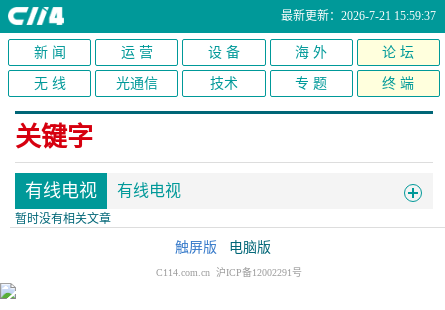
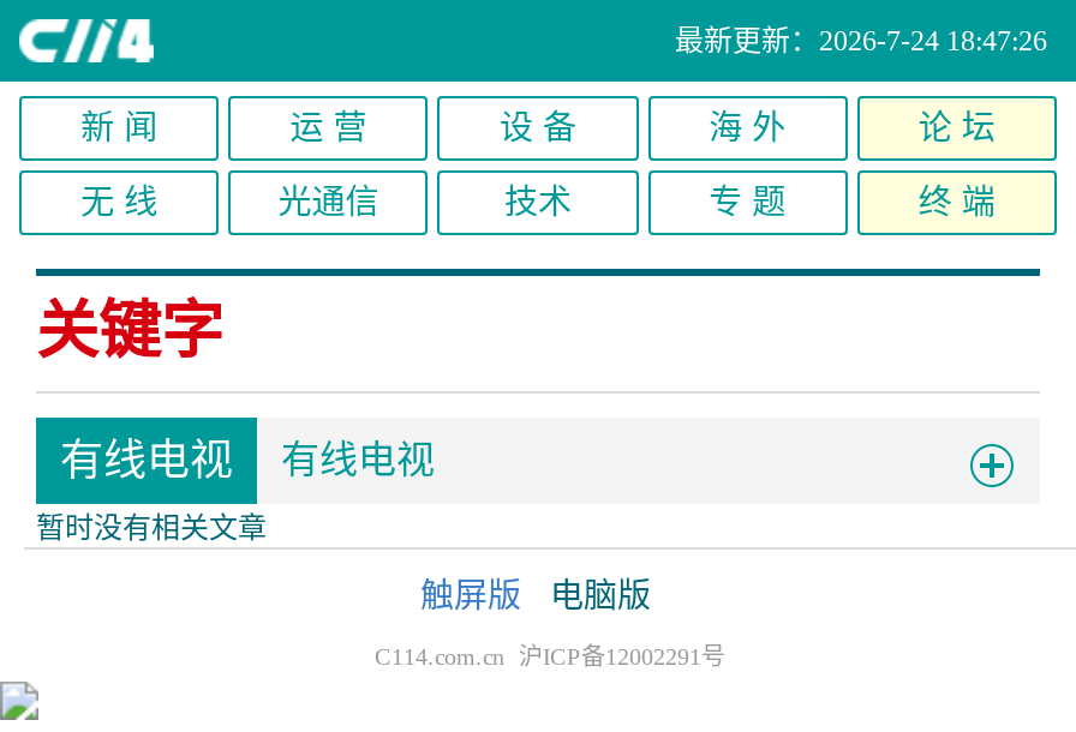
[281,9,436,23] 最新更新：2026-7-21 15:59:37 -> [675,24,1047,58] 最新更新：2026-7-24 18:47:26

